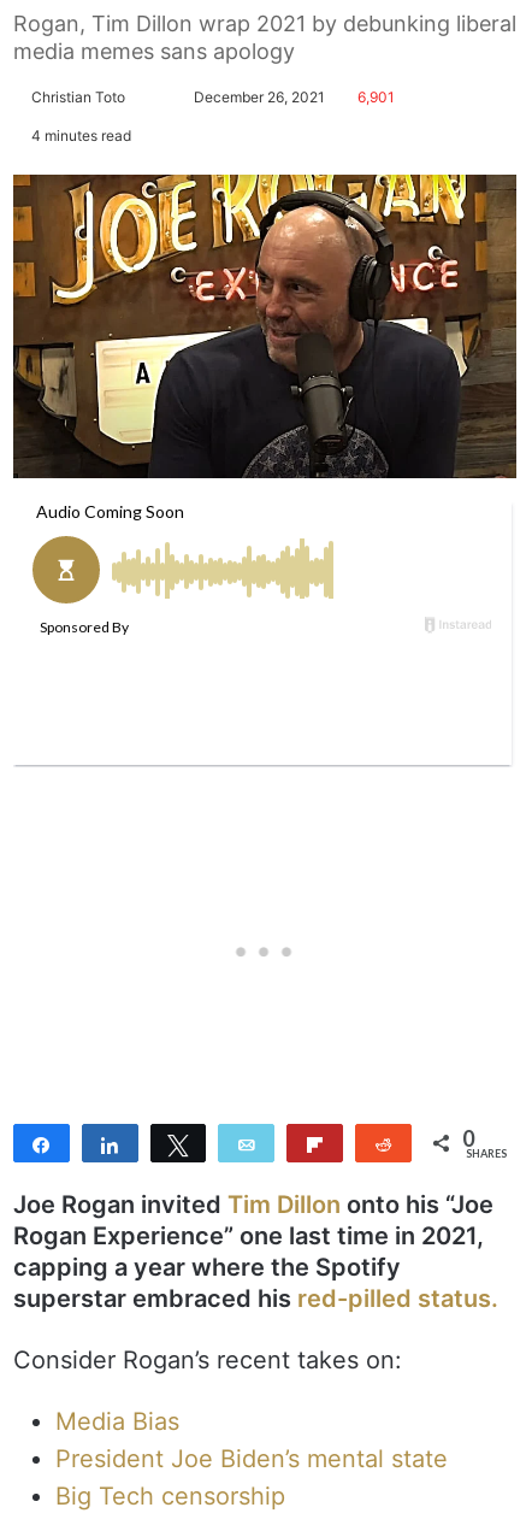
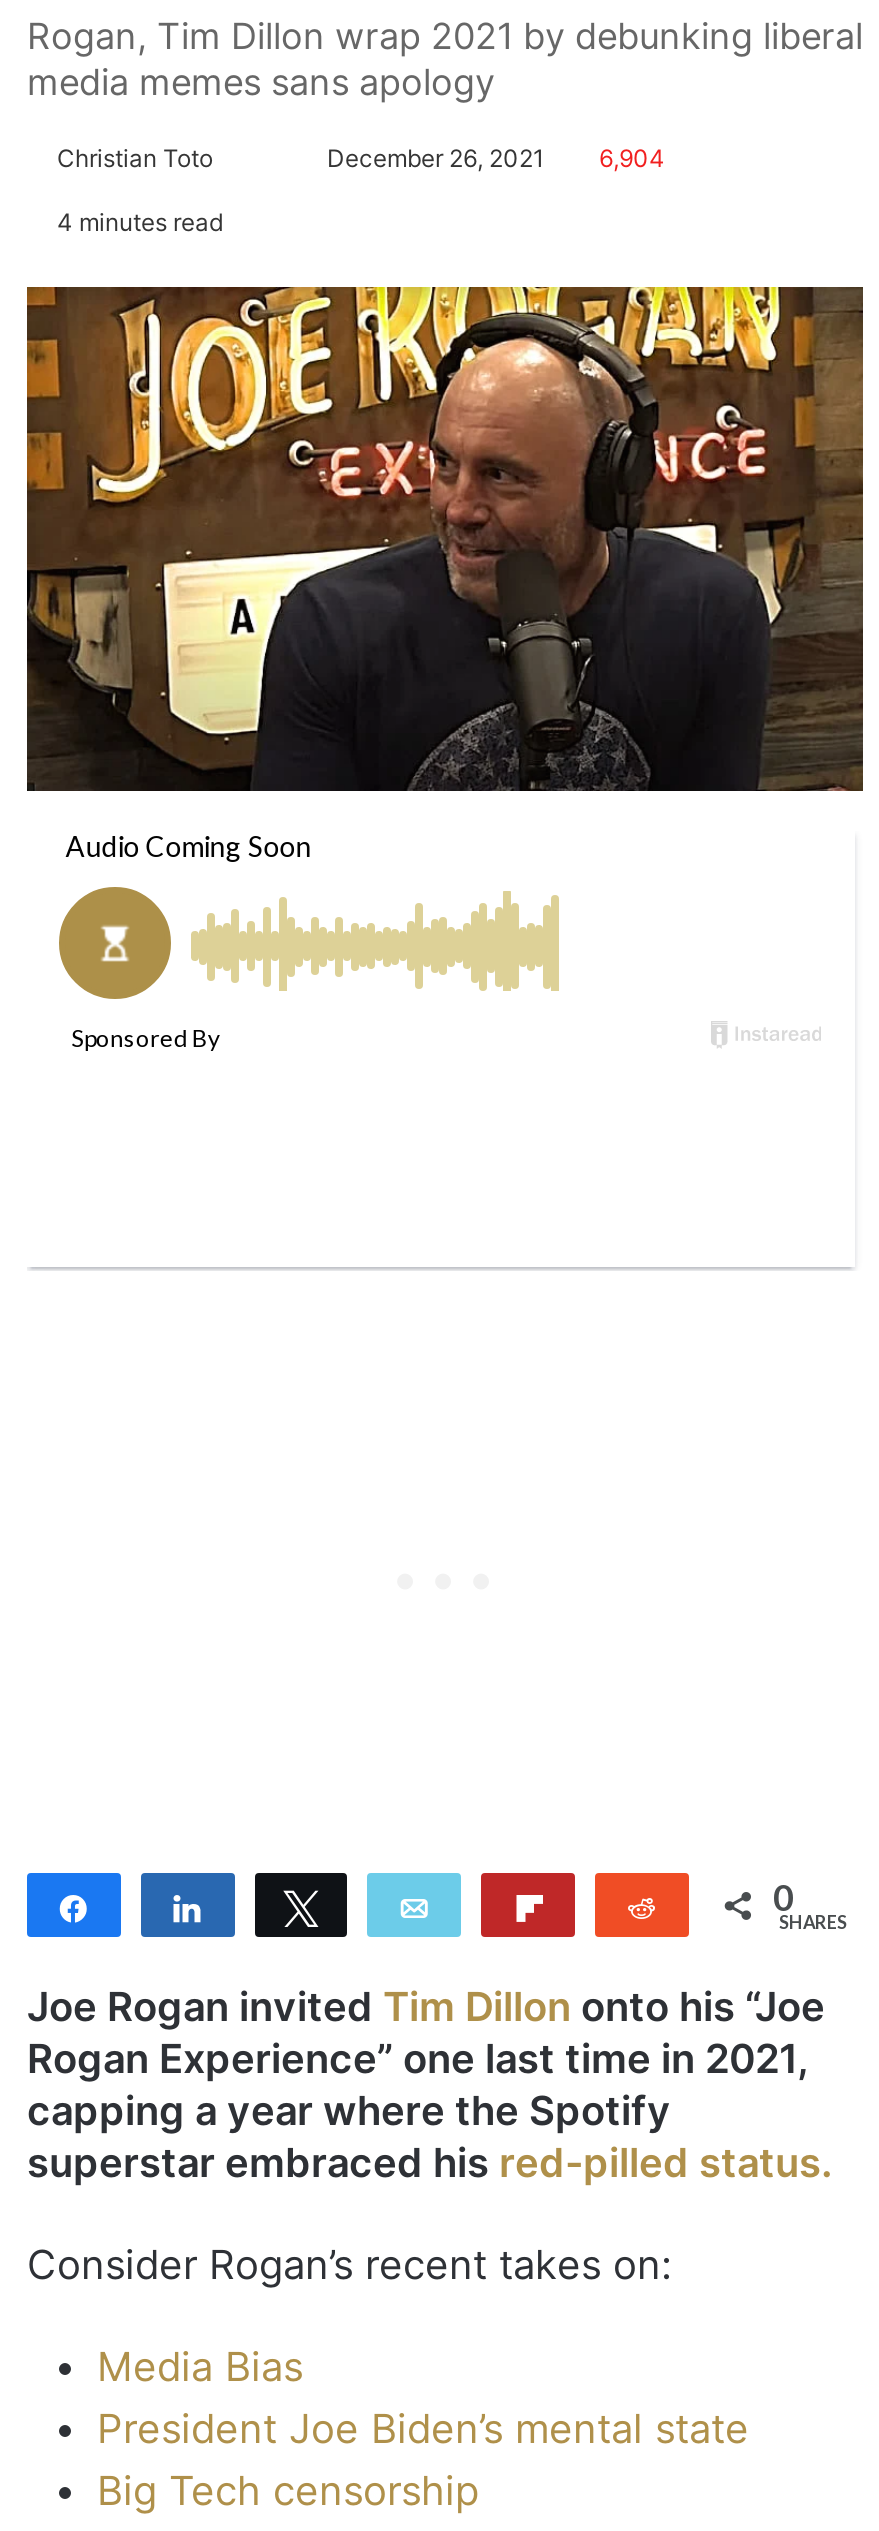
[354,88,395,106] 6,901 -> [593,143,665,173] 6,904

